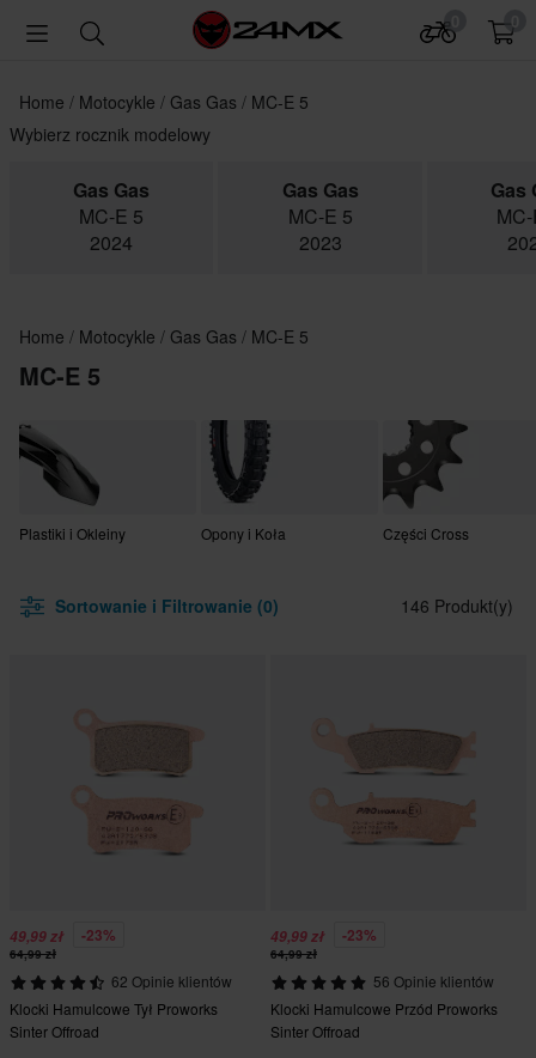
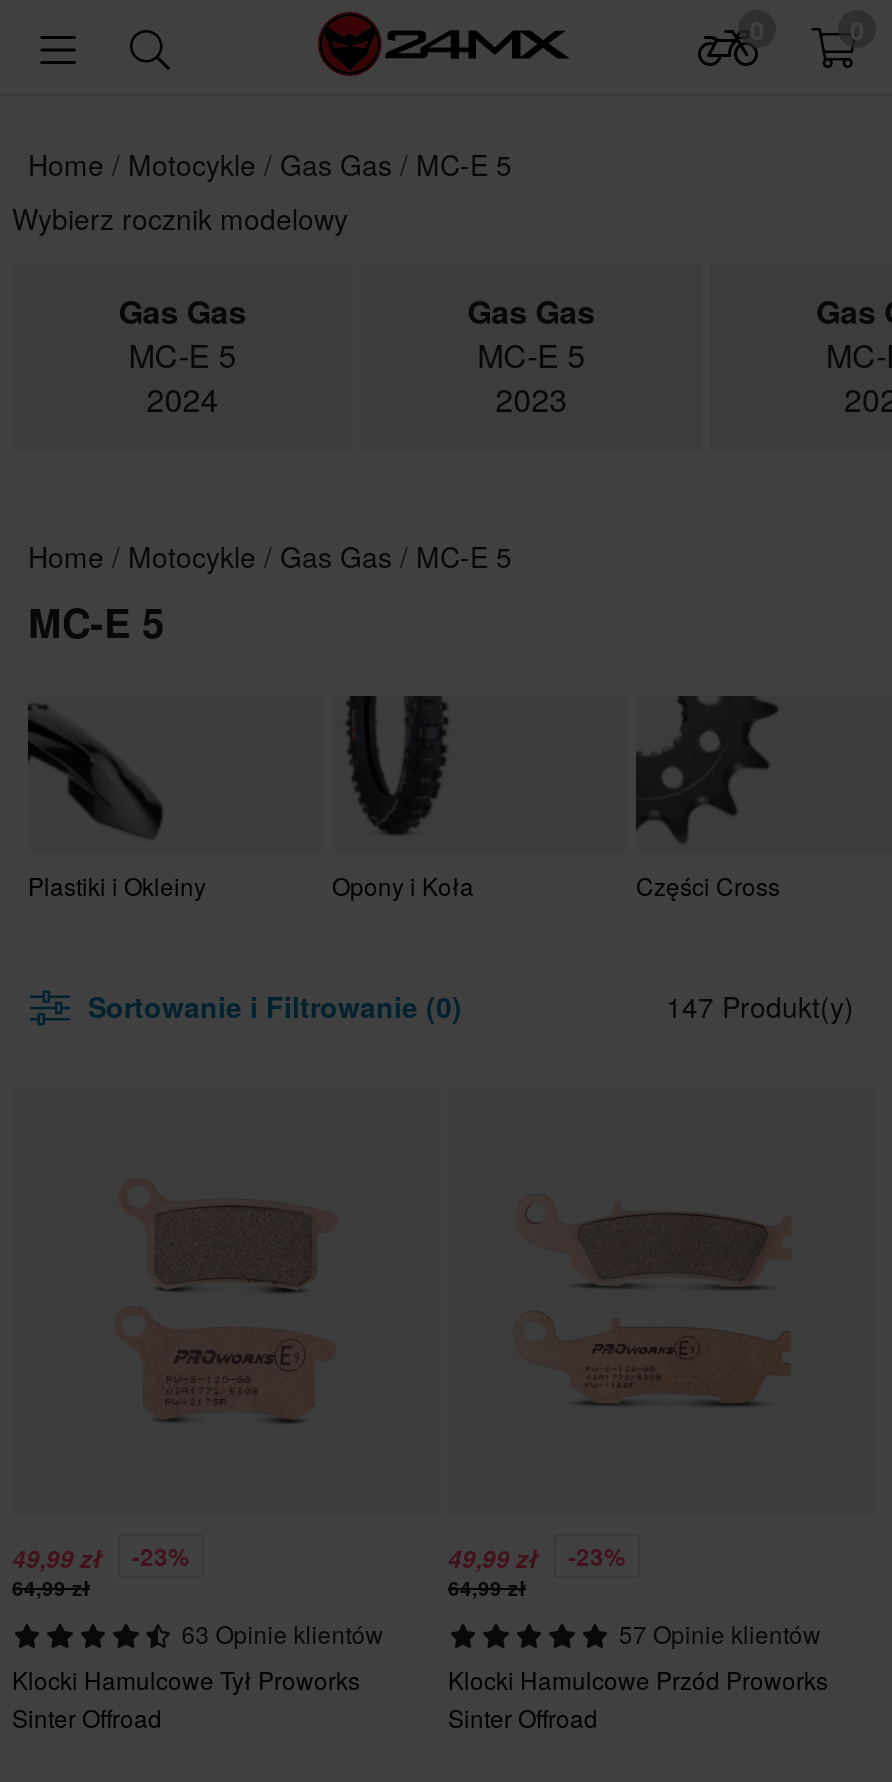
[401,594,513,618] 146 Produkt(y) -> [666,986,854,1026] 147 Produkt(y)
[111,971,232,991] 62 Opinie klientów -> [182,1616,384,1650] 63 Opinie klientów
[373,971,494,991] 56 Opinie klientów -> [619,1616,821,1650] 57 Opinie klientów

